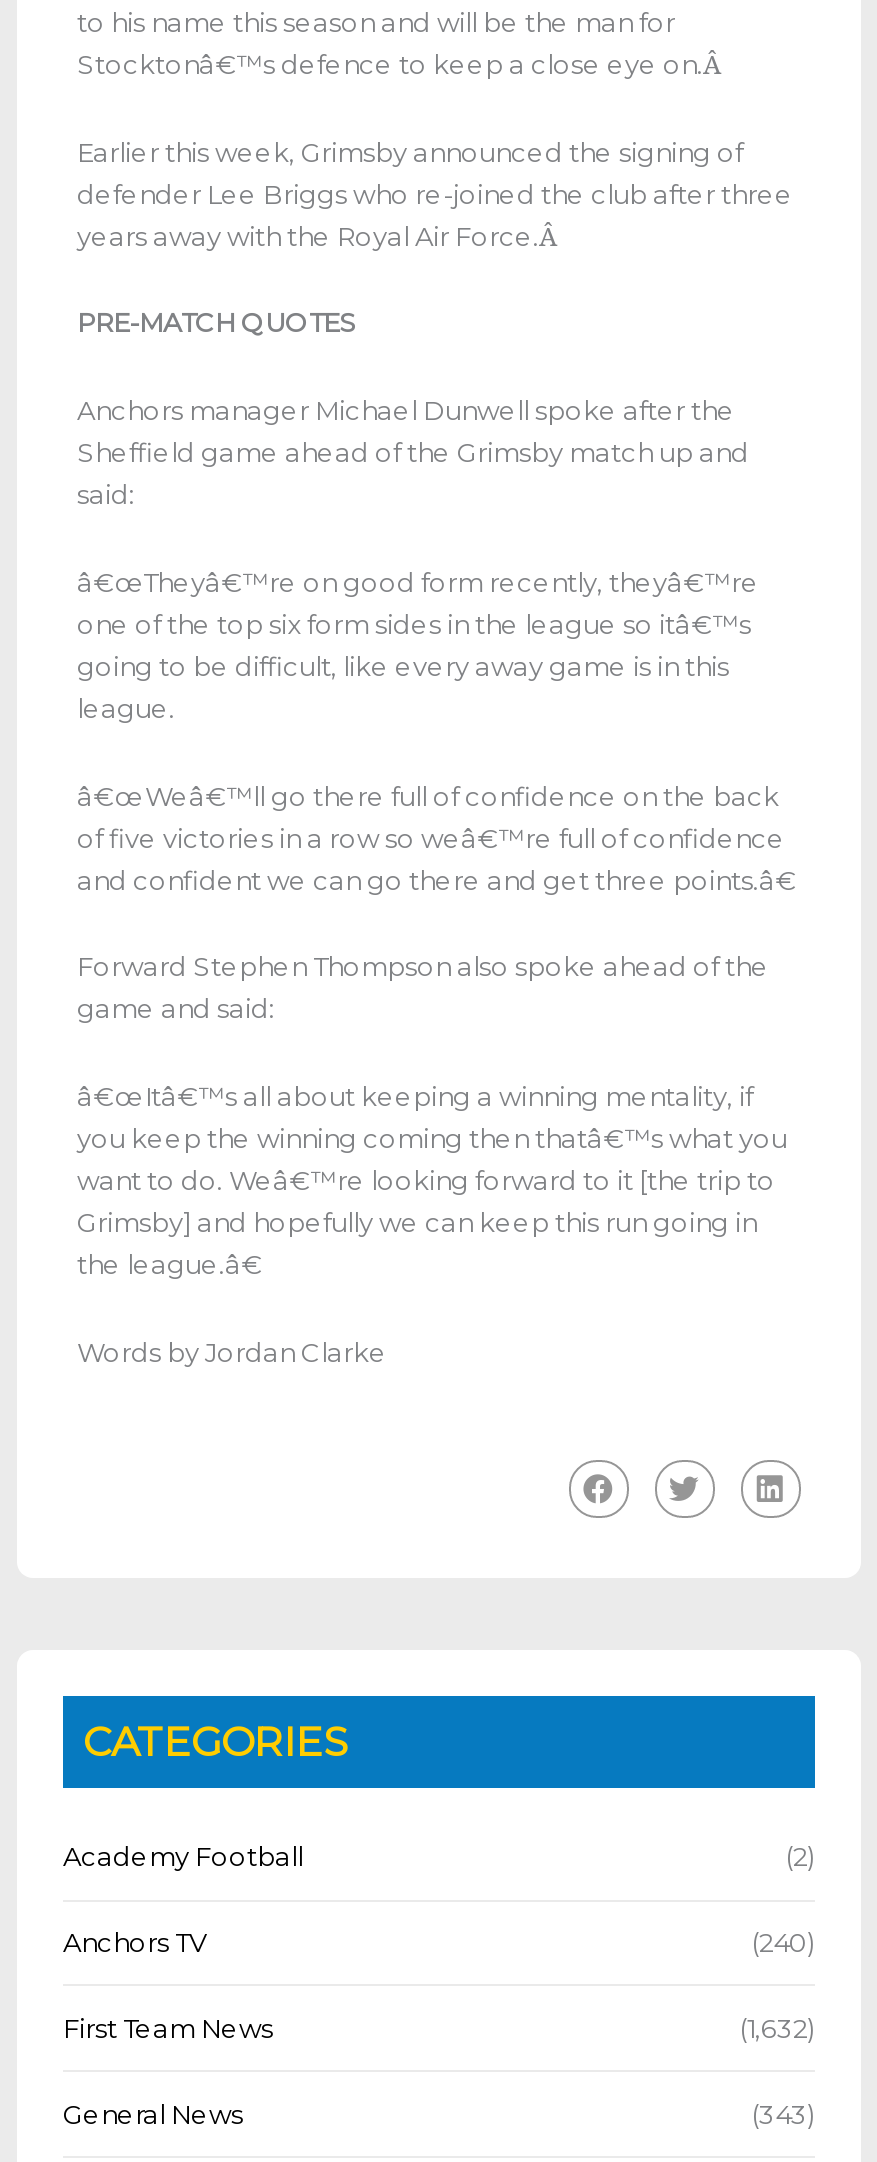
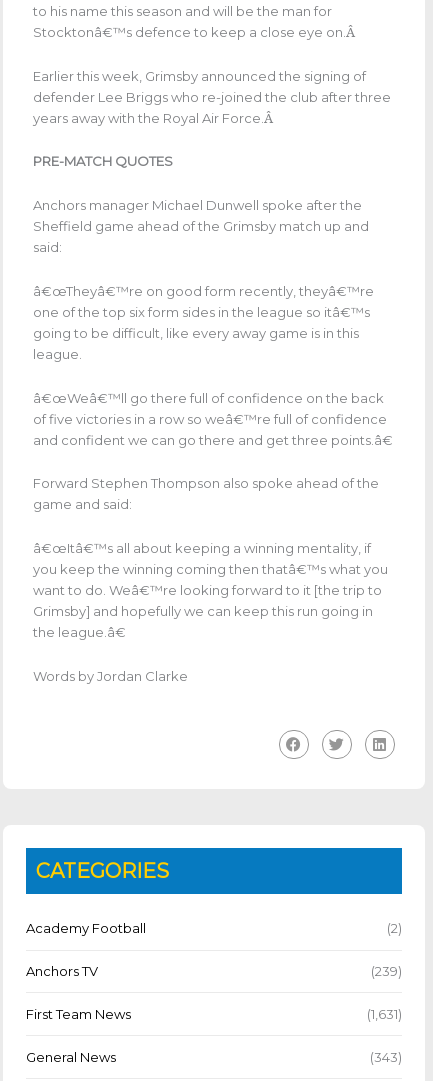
[751,1926,815,1958] (240) -> [371,963,402,979] (239)
[739,2012,815,2044] (1,632) -> [367,1006,402,1022] (1,631)

